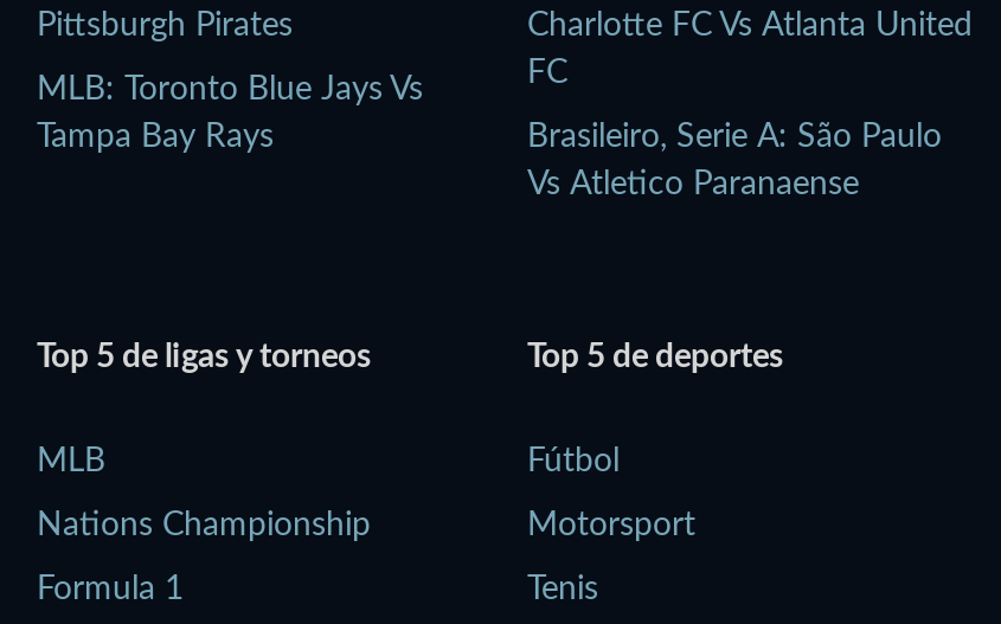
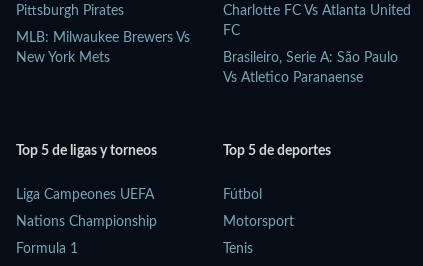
[37,73,423,153] MLB: Toronto Blue Jays Vs | Tampa Bay Rays -> [16,31,190,65] MLB: Milwaukee Brewers Vs | New York Mets
[37,444,105,477] MLB -> [16,187,154,201] Liga Campeones UEFA

